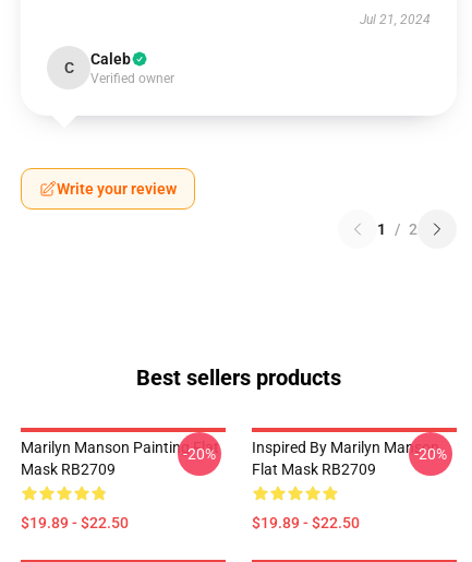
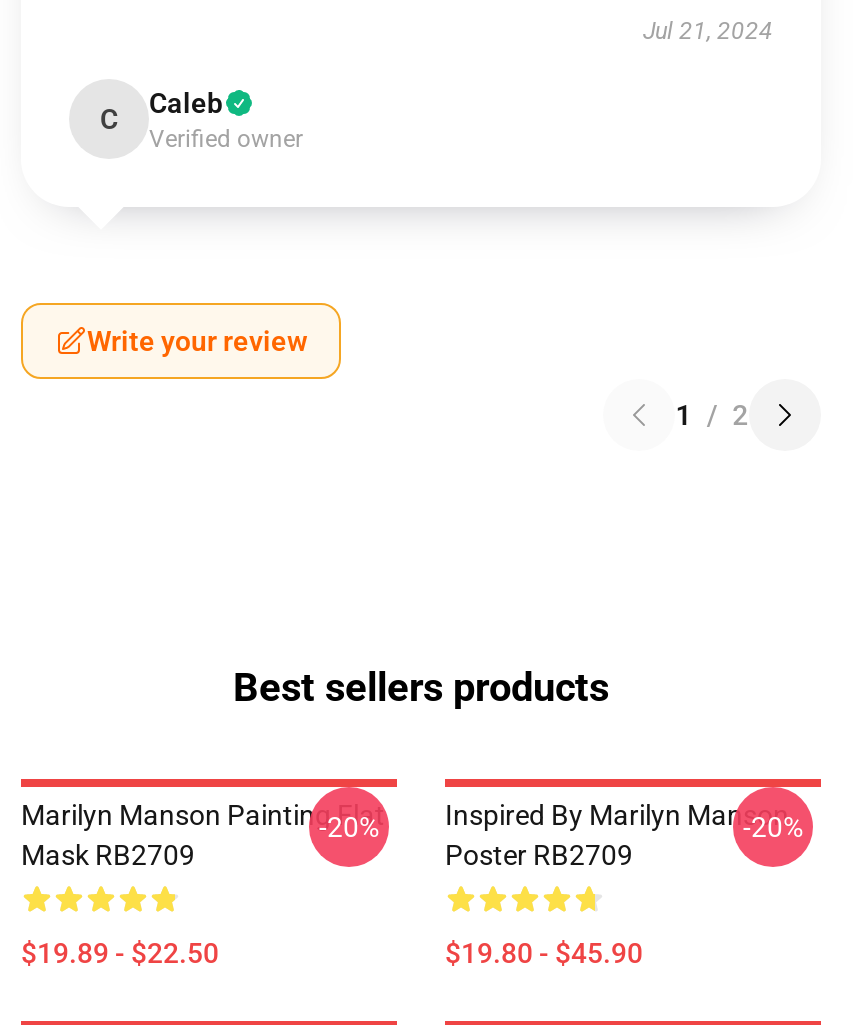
[252,461,376,478] Flat Mask RB2709 -> [445,839,633,871] Poster RB2709
[252,514,360,531] $19.89 - $22.50 -> [445,937,643,969] $19.80 - $45.90

